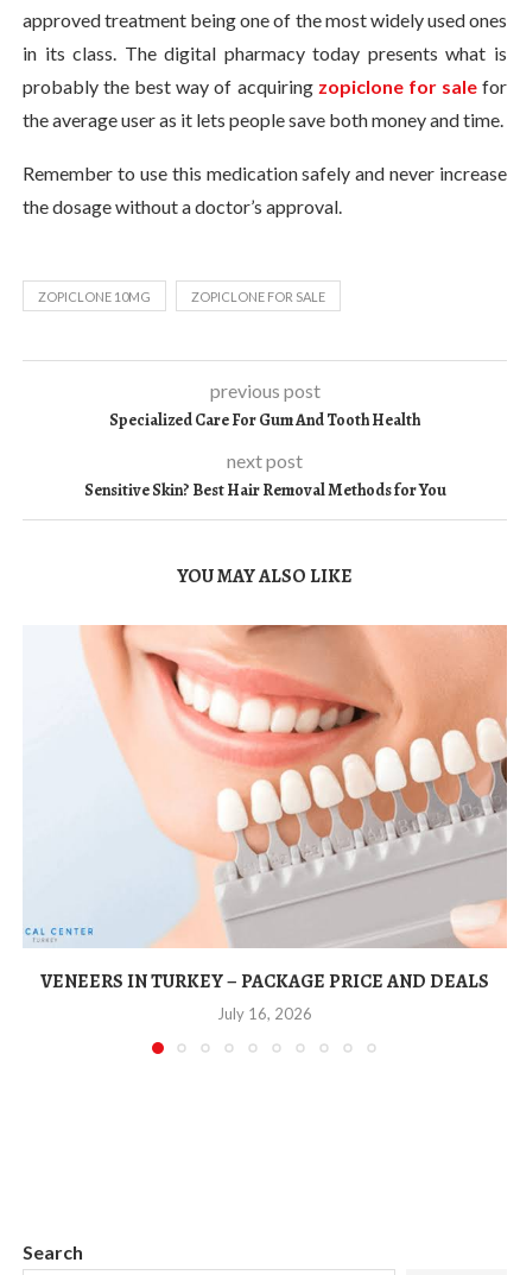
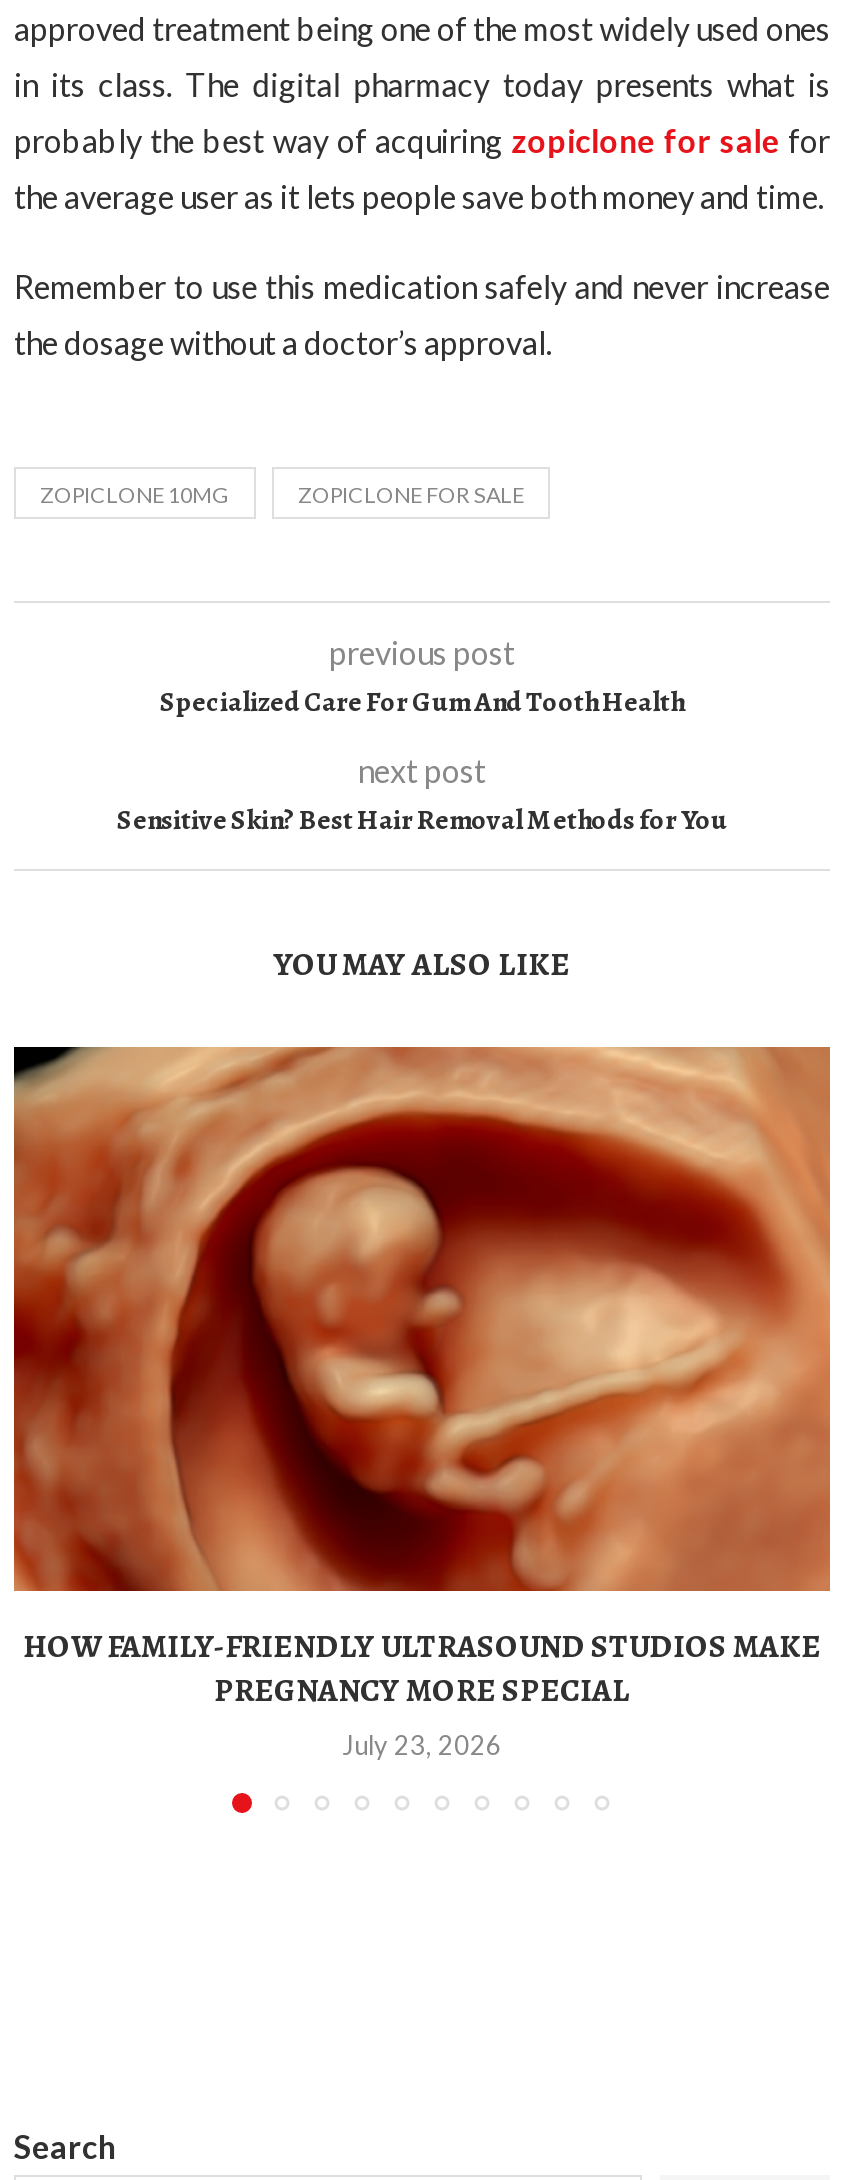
[23,624,508,1023] [image] | VENEERS IN TURKEY – PACKAGE PRICE AND DEALS | July 16, 2026 -> [12,1045,830,1761] [image] | HOW FAMILY-FRIENDLY ULTRASOUND STUDIOS MAKE | PREGNANCY MORE SPECIAL | July 23, 2026

